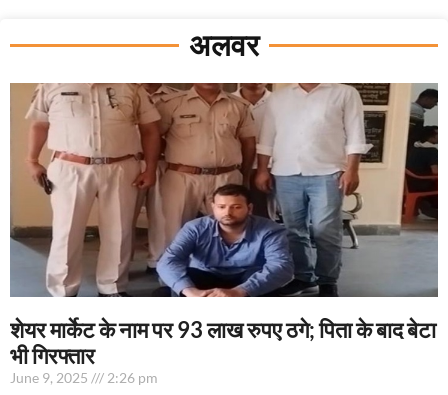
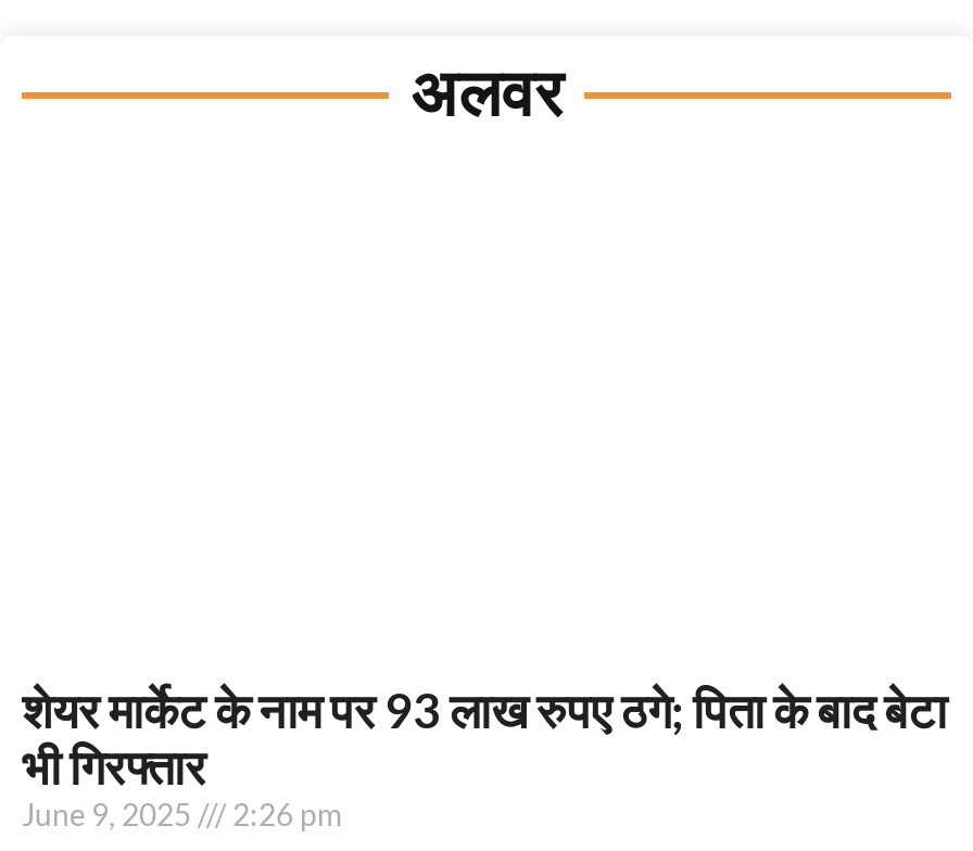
[9,82,439,298] [image] -> none

